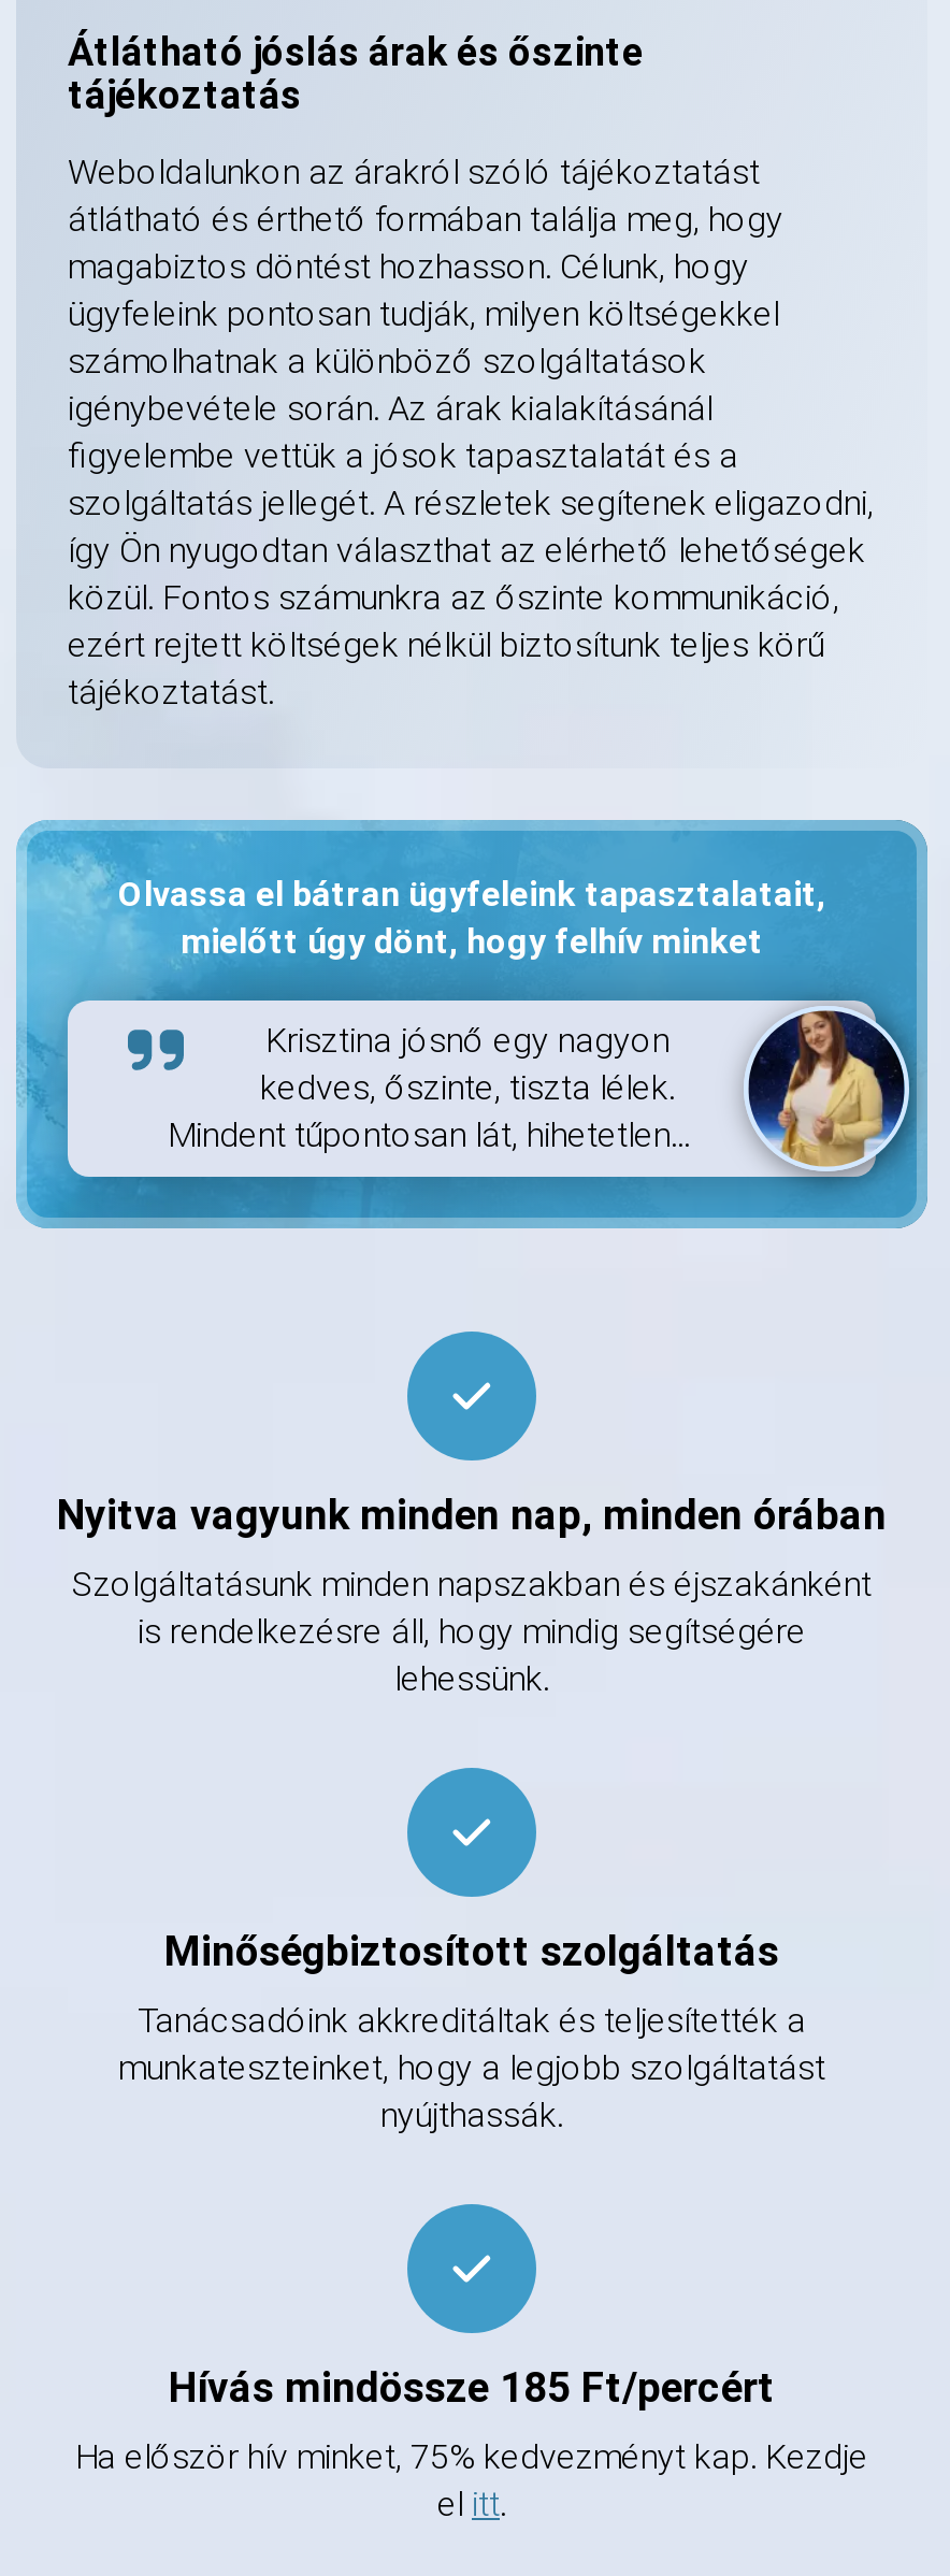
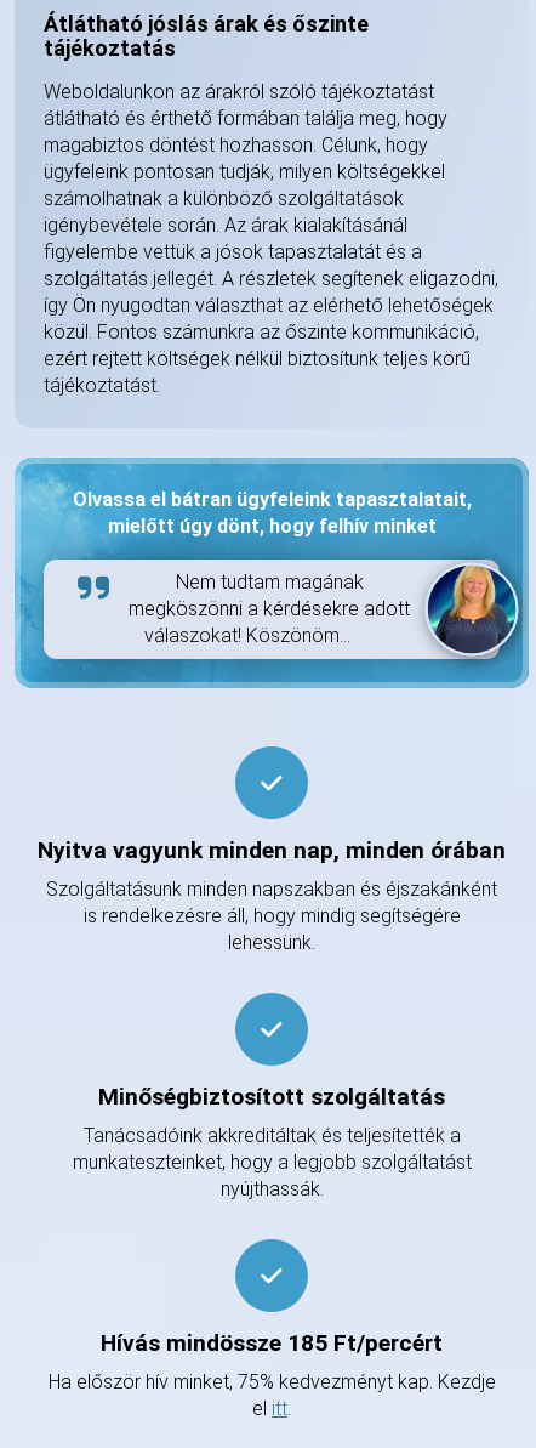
[168,1009,906,1168] [image] | Krisztina jósnő egy nagyon | kedves, őszinte, tiszta lélek. | Mindent tűpontosan lát, hihetetlen... -> [129,566,517,654] [image] | Nem tudtam magának | megköszönni a kérdésekre adott | válaszokat! Köszönöm...

